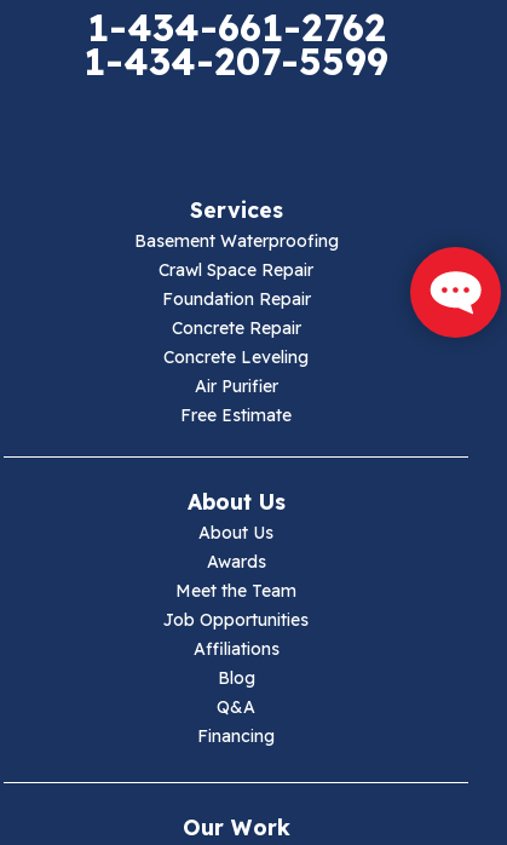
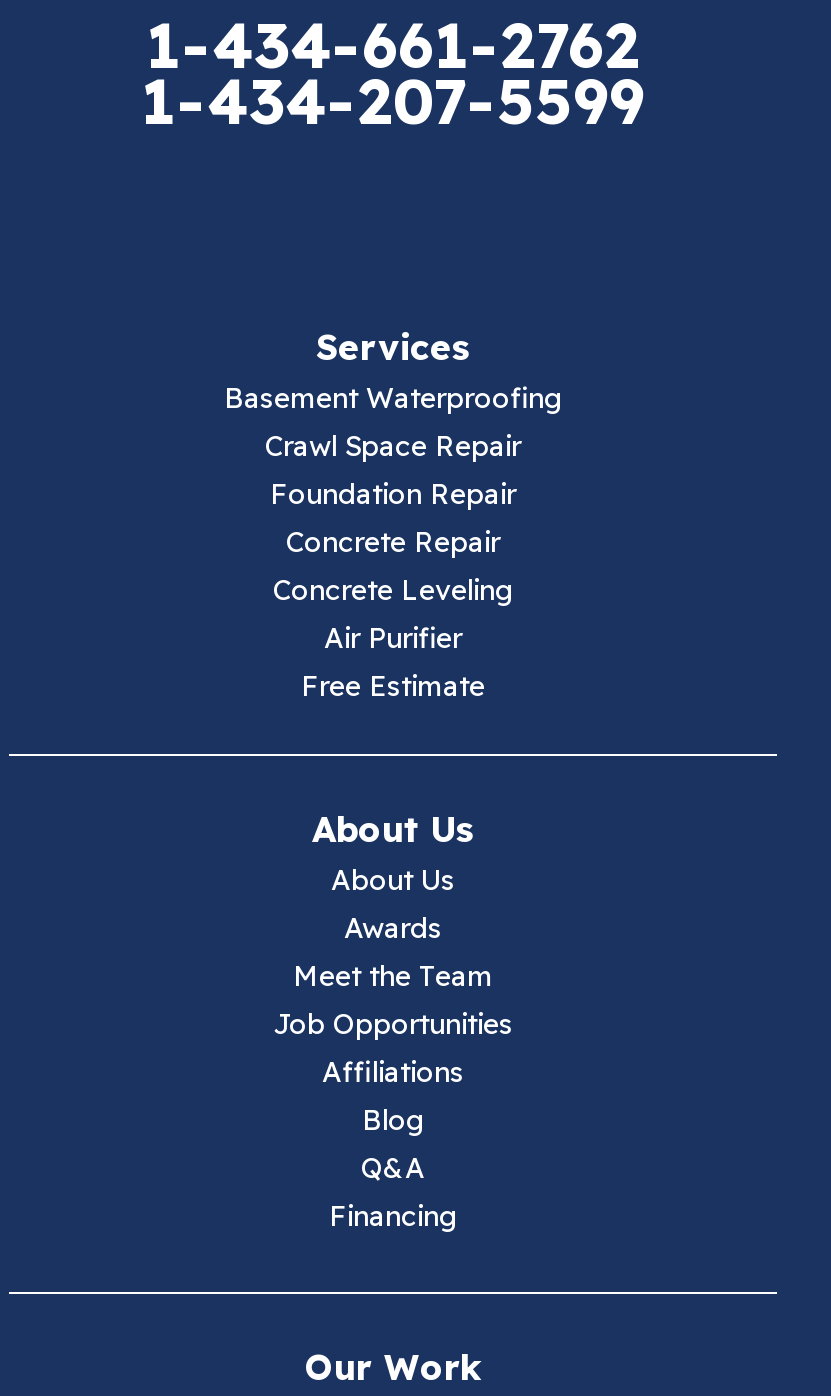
[409,246,502,339] [image] -> none

